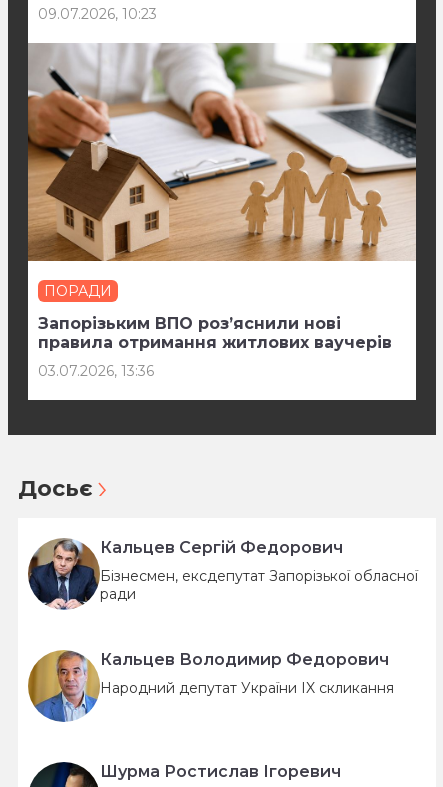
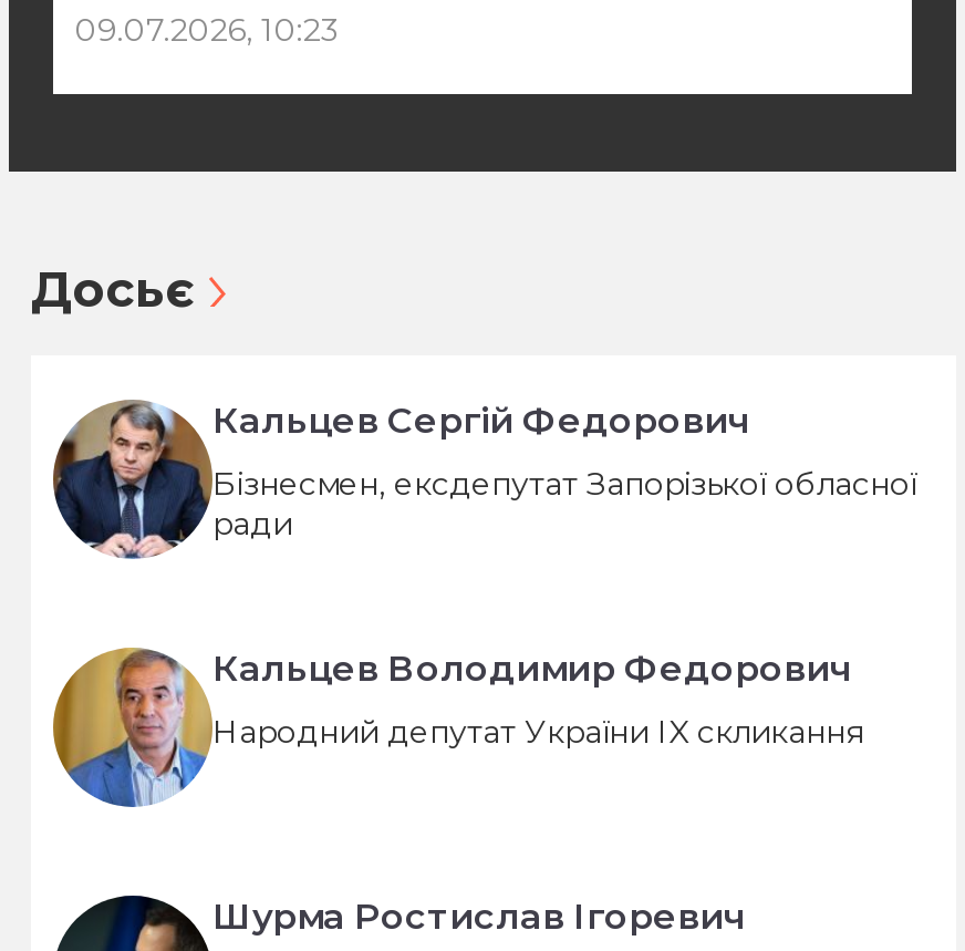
[27,42,417,380] [image] | ПОРАДИ | Запорізьким ВПО роз’яснили нові | правила отримання житлових ваучерів | 03.07.2026, 13:36 -> none

